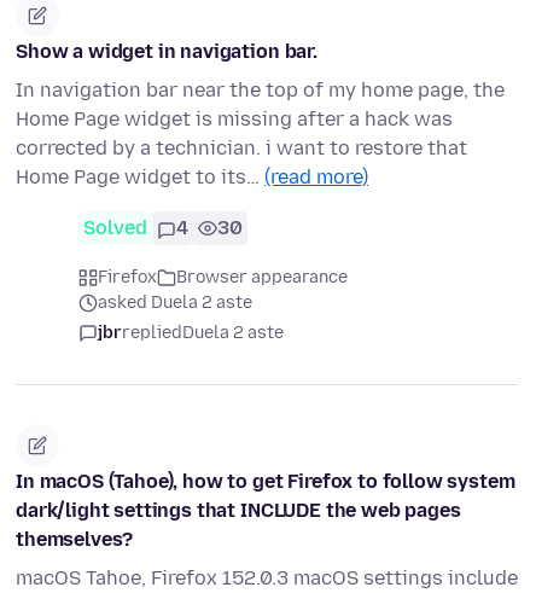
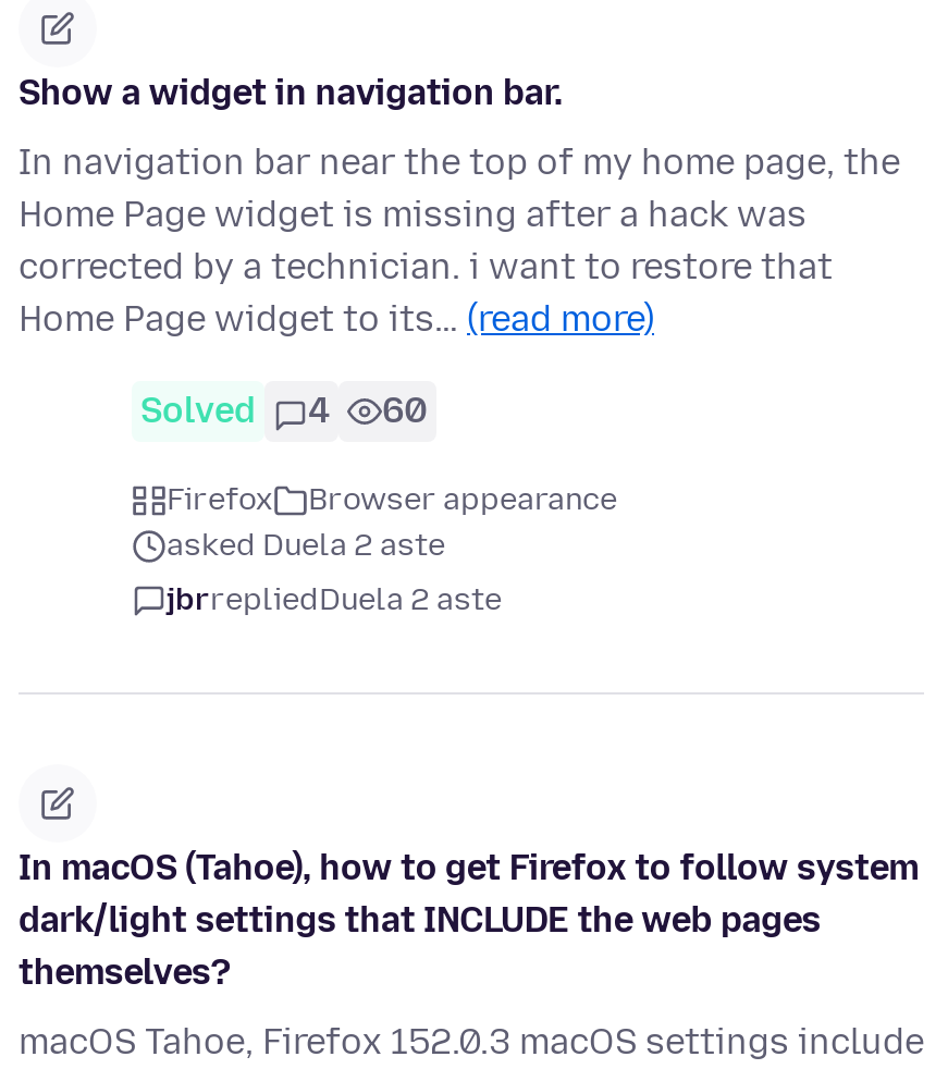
[83,217,243,240] Solved 4 30 -> [140,391,428,432] Solved 4 60

